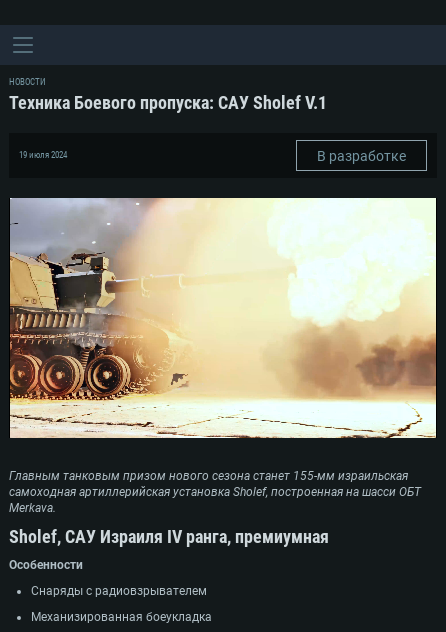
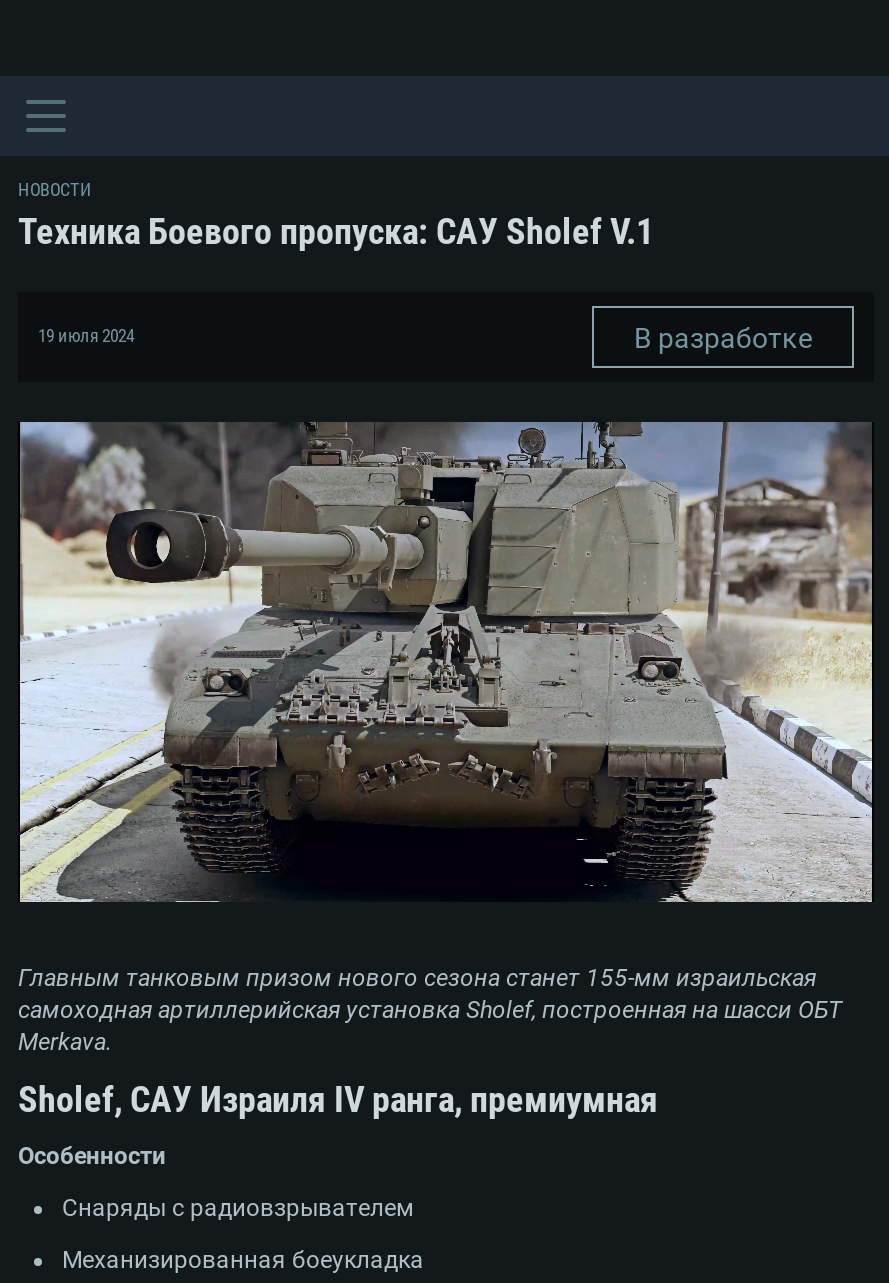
[9,197,437,439] [image] -> [18,420,874,904] [image]

